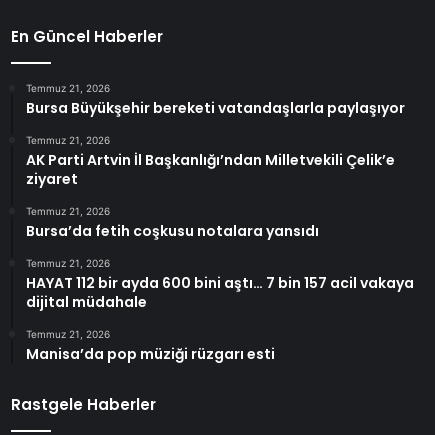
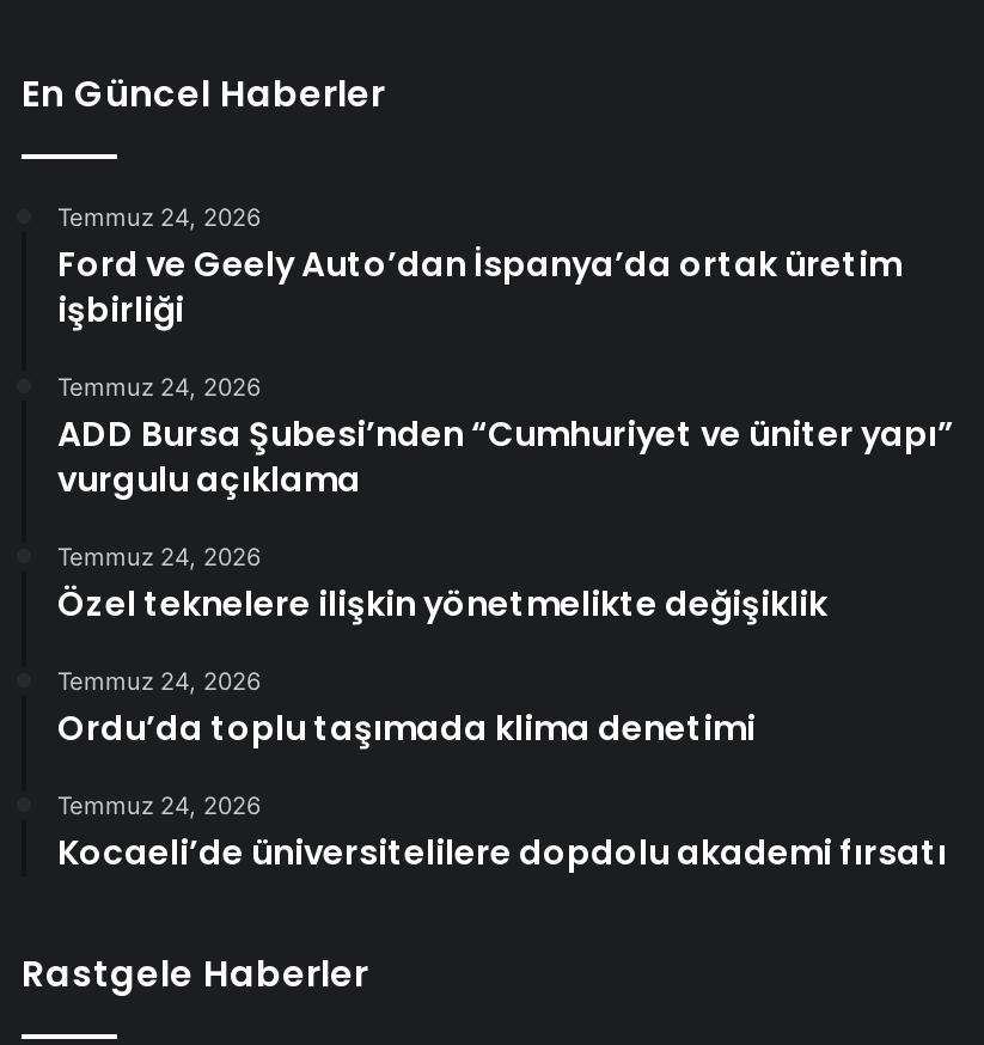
[26,82,405,118] Temmuz 21, 2026 | Bursa Büyükşehir bereketi vatandaşlarla paylaşıyor -> [57,202,902,334] Temmuz 24, 2026 | Ford ve Geely Auto’dan İspanya’da ortak üretim | işbirliği
[26,134,395,189] Temmuz 21, 2026 | AK Parti Artvin İl Başkanlığı’ndan Milletvekili Çelik’e | ziyaret -> [57,372,954,504] Temmuz 24, 2026 | ADD Bursa Şubesi’nden “Cumhuriyet ve üniter yapı” | vurgulu açıklama
[26,205,319,241] Temmuz 21, 2026 | Bursa’da fetih coşkusu notalara yansıdı -> [57,542,827,628] Temmuz 24, 2026 | Özel teknelere ilişkin yönetmelikte değişiklik
[26,257,414,312] Temmuz 21, 2026 | HAYAT 112 bir ayda 600 bini aştı… 7 bin 157 acil vakaya | dijital müdahale -> [57,666,756,752] Temmuz 24, 2026 | Ordu’da toplu taşımada klima denetimi
[26,328,275,364] Temmuz 21, 2026 | Manisa’da pop müziği rüzgarı esti -> [57,791,947,877] Temmuz 24, 2026 | Kocaeli’de üniversitelilere dopdolu akademi fırsatı

